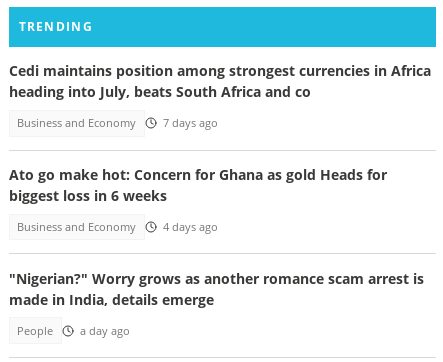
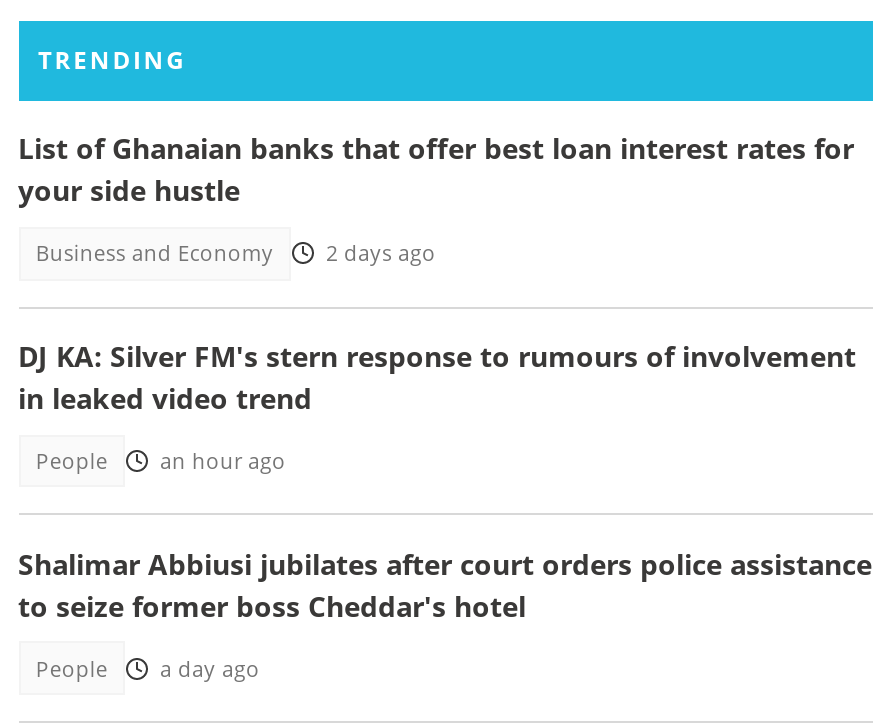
[8,61,430,101] Cedi maintains position among strongest currencies in Africa | heading into July, beats South Africa and co -> [18,130,854,210] List of Ghanaian banks that offer best loan interest rates for | your side hustle
[17,116,217,130] Business and Economy 7 days ago -> [36,240,436,268] Business and Economy 2 days ago
[8,165,386,205] Ato go make hot: Concern for Ghana as gold Heads for | biggest loss in 6 weeks -> [18,337,856,417] DJ KA: Silver FM's stern response to rumours of involvement | in leaked video trend
[17,220,217,234] Business and Economy | 4 days ago -> [36,447,286,475] People | an hour ago
[8,268,423,308] "Nigerian?" Worry grows as another romance scam arrest is | made in India, details emerge -> [18,544,872,624] Shalimar Abbiusi jubilates after court orders police assistance | to seize former boss Cheddar's hotel

